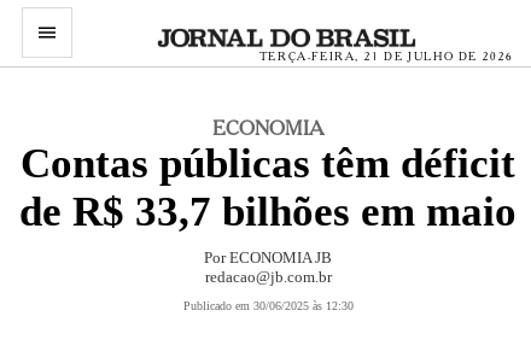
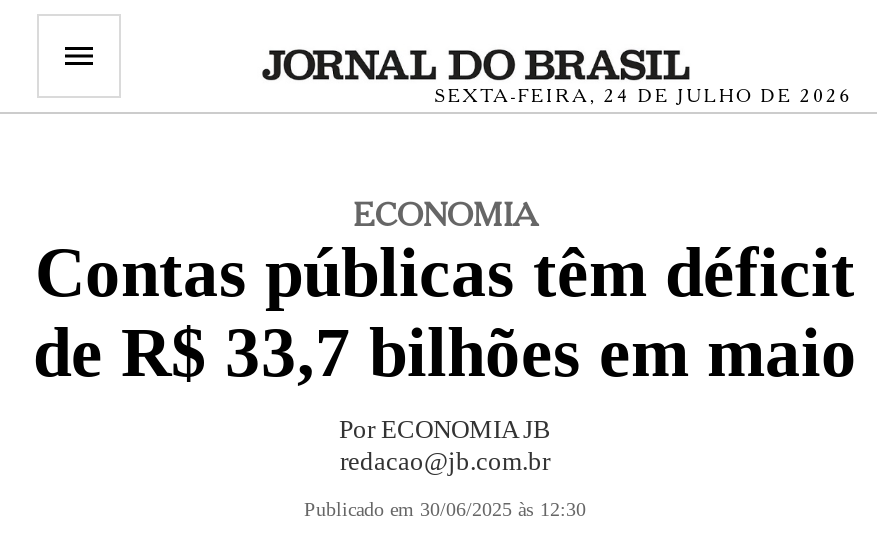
[259,49,514,63] TERÇA-FEIRA, 21 DE JULHO DE 2026 -> [435,84,853,106] SEXTA-FEIRA, 24 DE JULHO DE 2026

